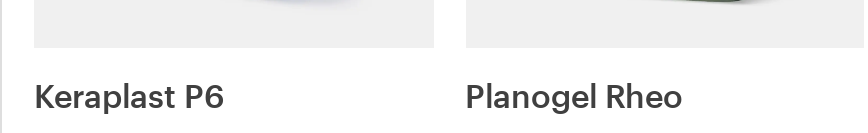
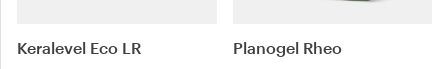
[34,76,224,114] Keraplast P6 -> [17,38,141,57] Keralevel Eco LR

